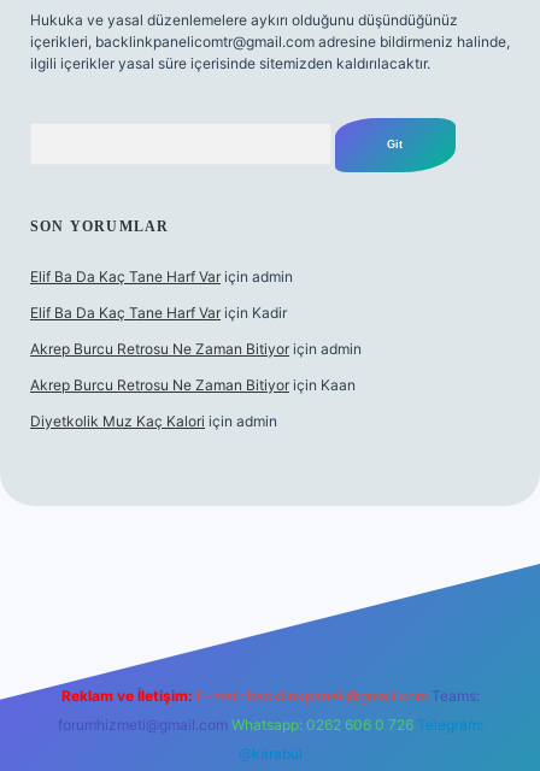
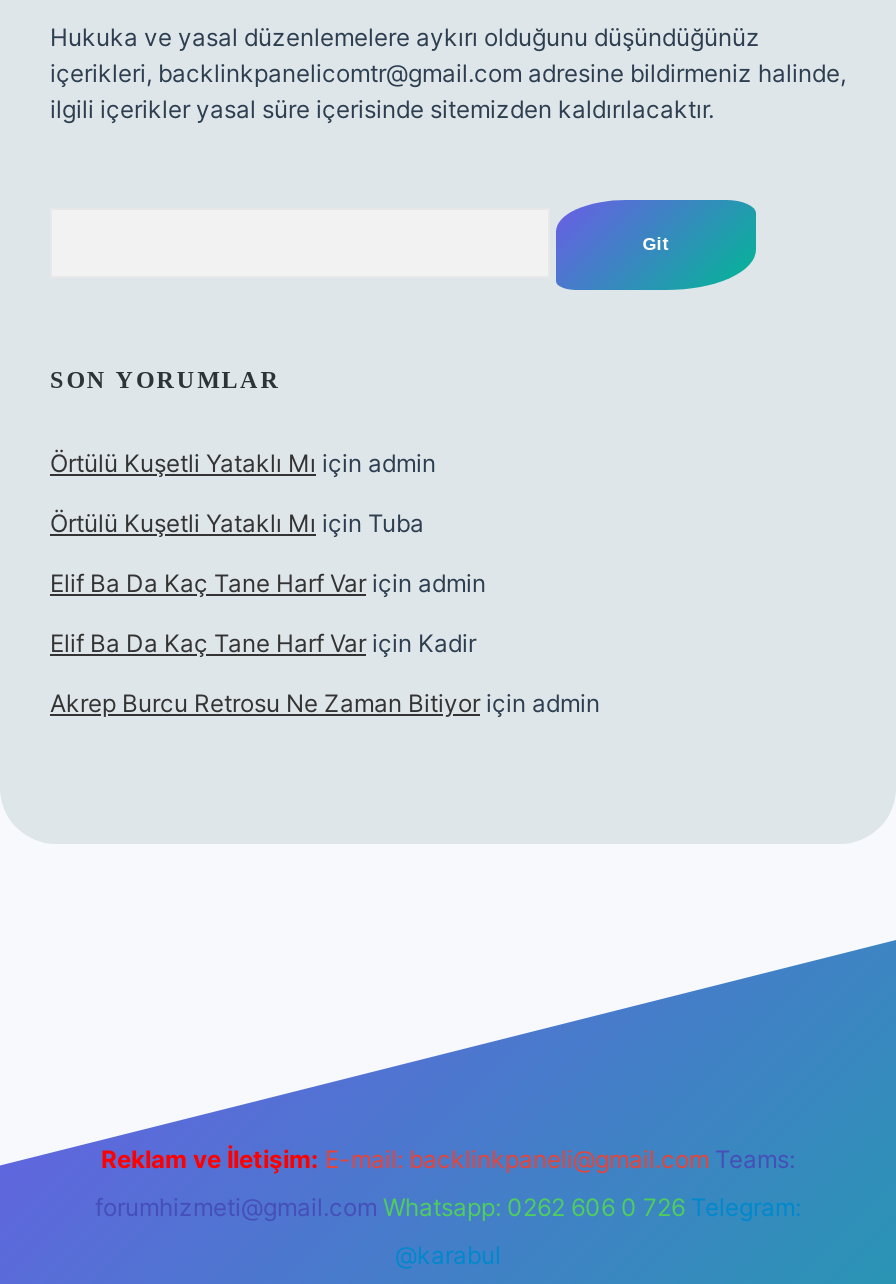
none -> [50,448,436,538] Örtülü Kuşetli Yataklı Mı için admin | Örtülü Kuşetli Yataklı Mı için Tuba
moved [30,267,362,358] -> [50,568,600,718]: Elif Ba Da Kaç Tane Harf Var için admin | Elif Ba Da Kaç Tane Harf Var için Kadir | Akrep Burcu Retrosu Ne Zaman Bitiyor için admin
[30,376,356,430] Akrep Burcu Retrosu Ne Zaman Bitiyor için Kaan | Diyetkolik Muz Kaç Kalori için admin -> none

